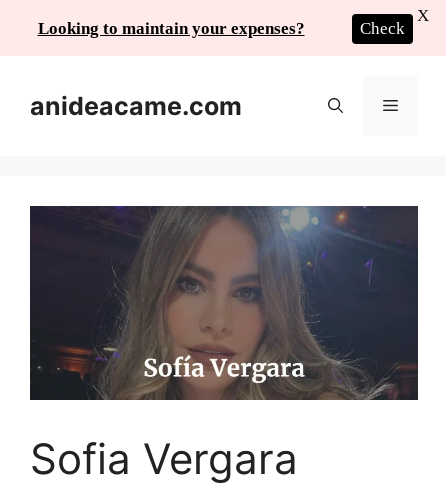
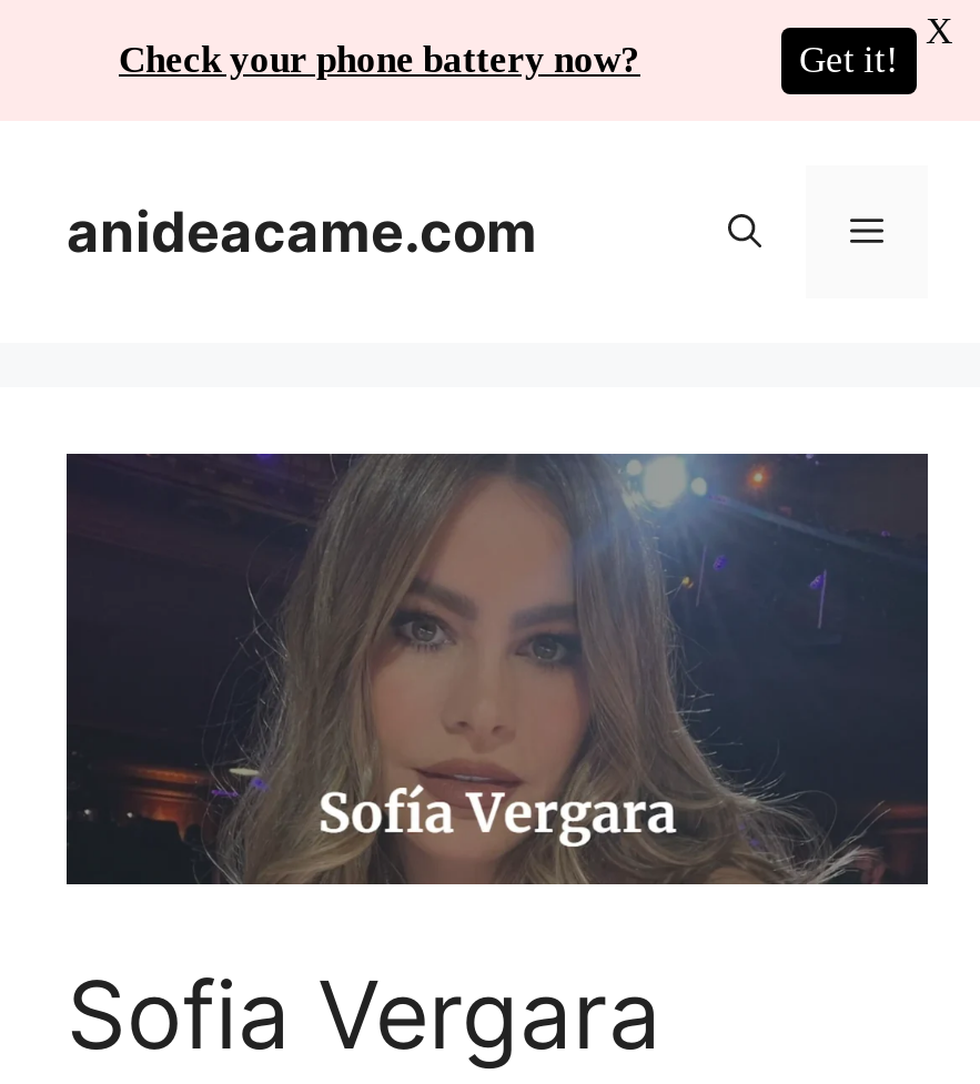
[37,18,405,37] Looking to maintain your expenses? | Check -> [119,38,899,80] Check your phone battery now? | Get it!

